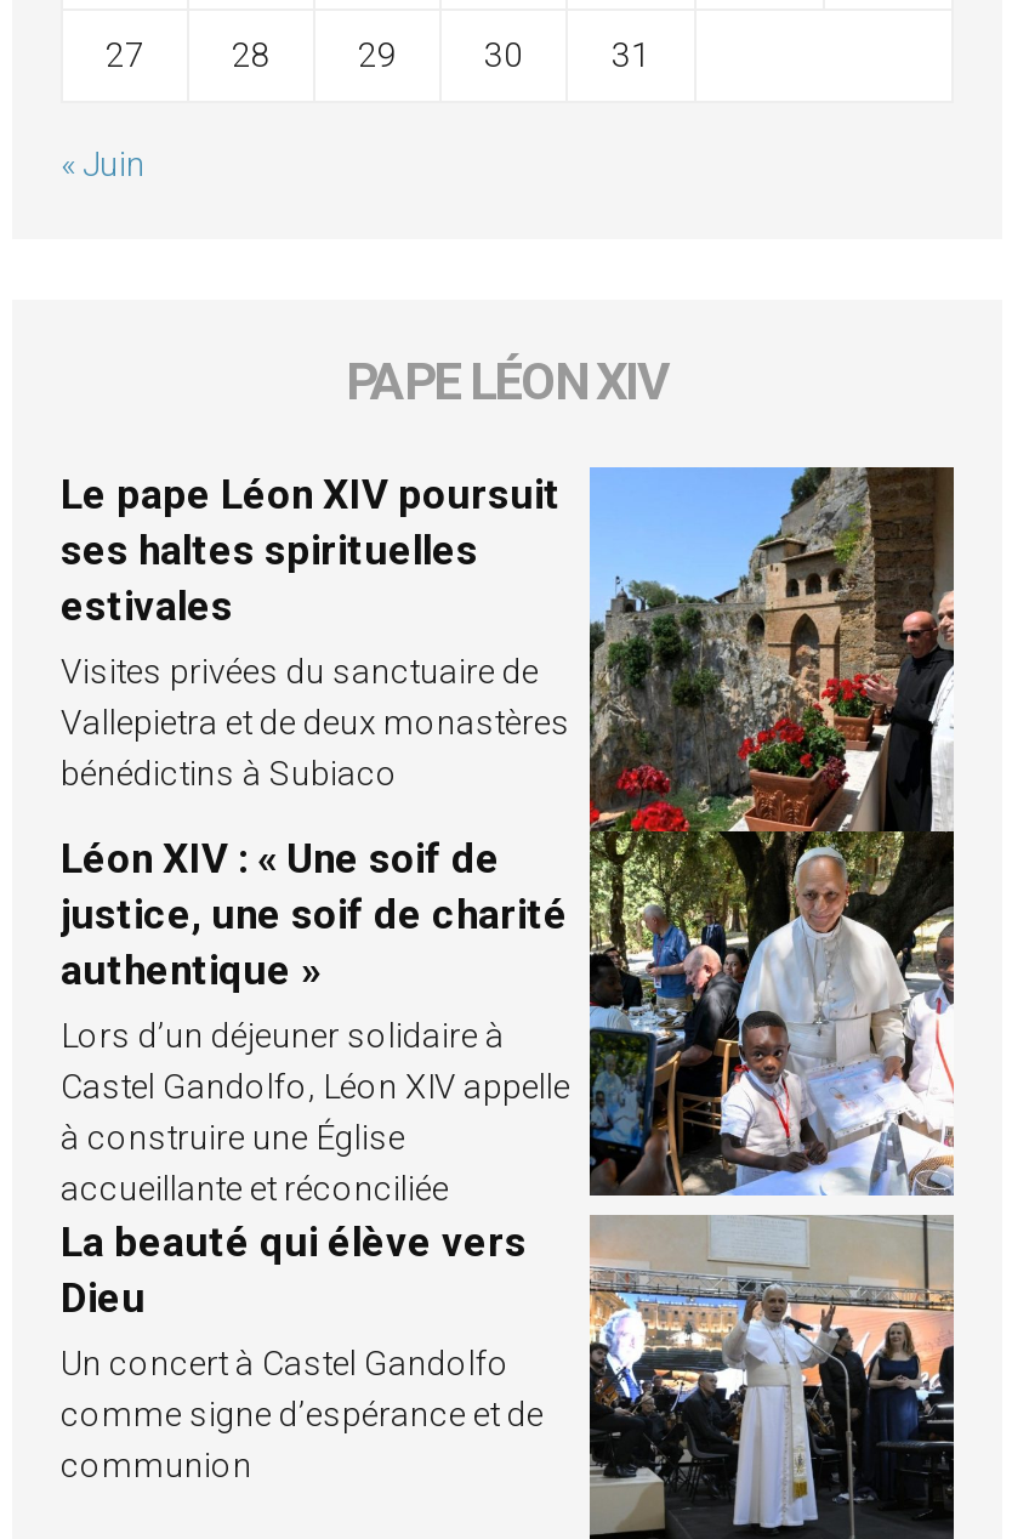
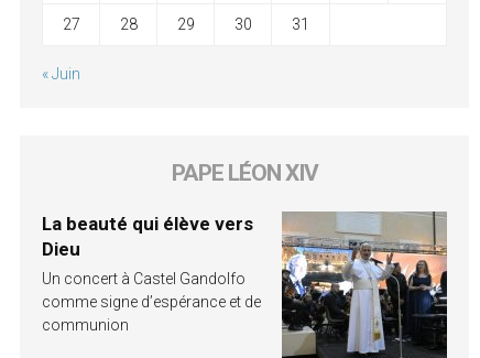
[61,466,956,1209] [image] | Le pape Léon XIV poursuit | ses haltes spirituelles | estivales | Visites privées du sanctuaire de | Vallepietra et de deux monastères | bénédictins à Subiaco | Léon XIV : « Une soif de | justice, une soif de charité | authentique » | Lors d’un déjeuner solidaire à | Castel Gandolfo, Léon XIV appelle | à construire une Église | accueillante et réconciliée -> none

